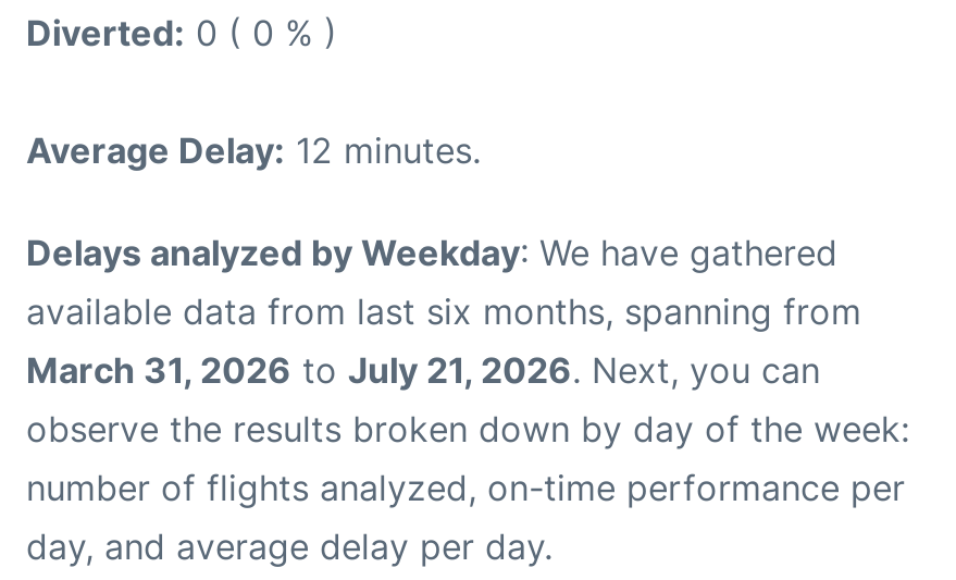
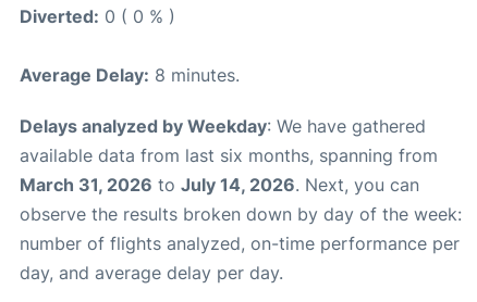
[26,128,481,171] Average Delay: 12 minutes. -> [20,64,240,85] Average Delay: 8 minutes.
[26,348,820,391] March 31, 2026 to July 21, 2026. Next, you can -> [20,173,419,195] March 31, 2026 to July 14, 2026. Next, you can

